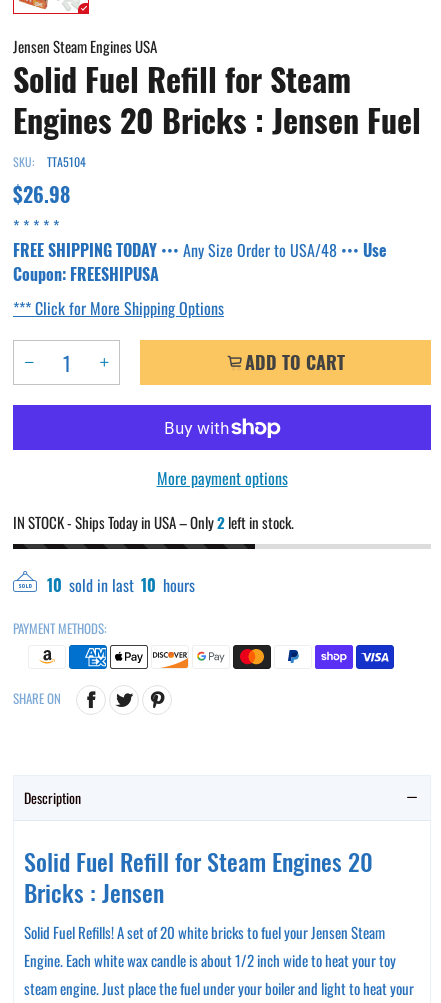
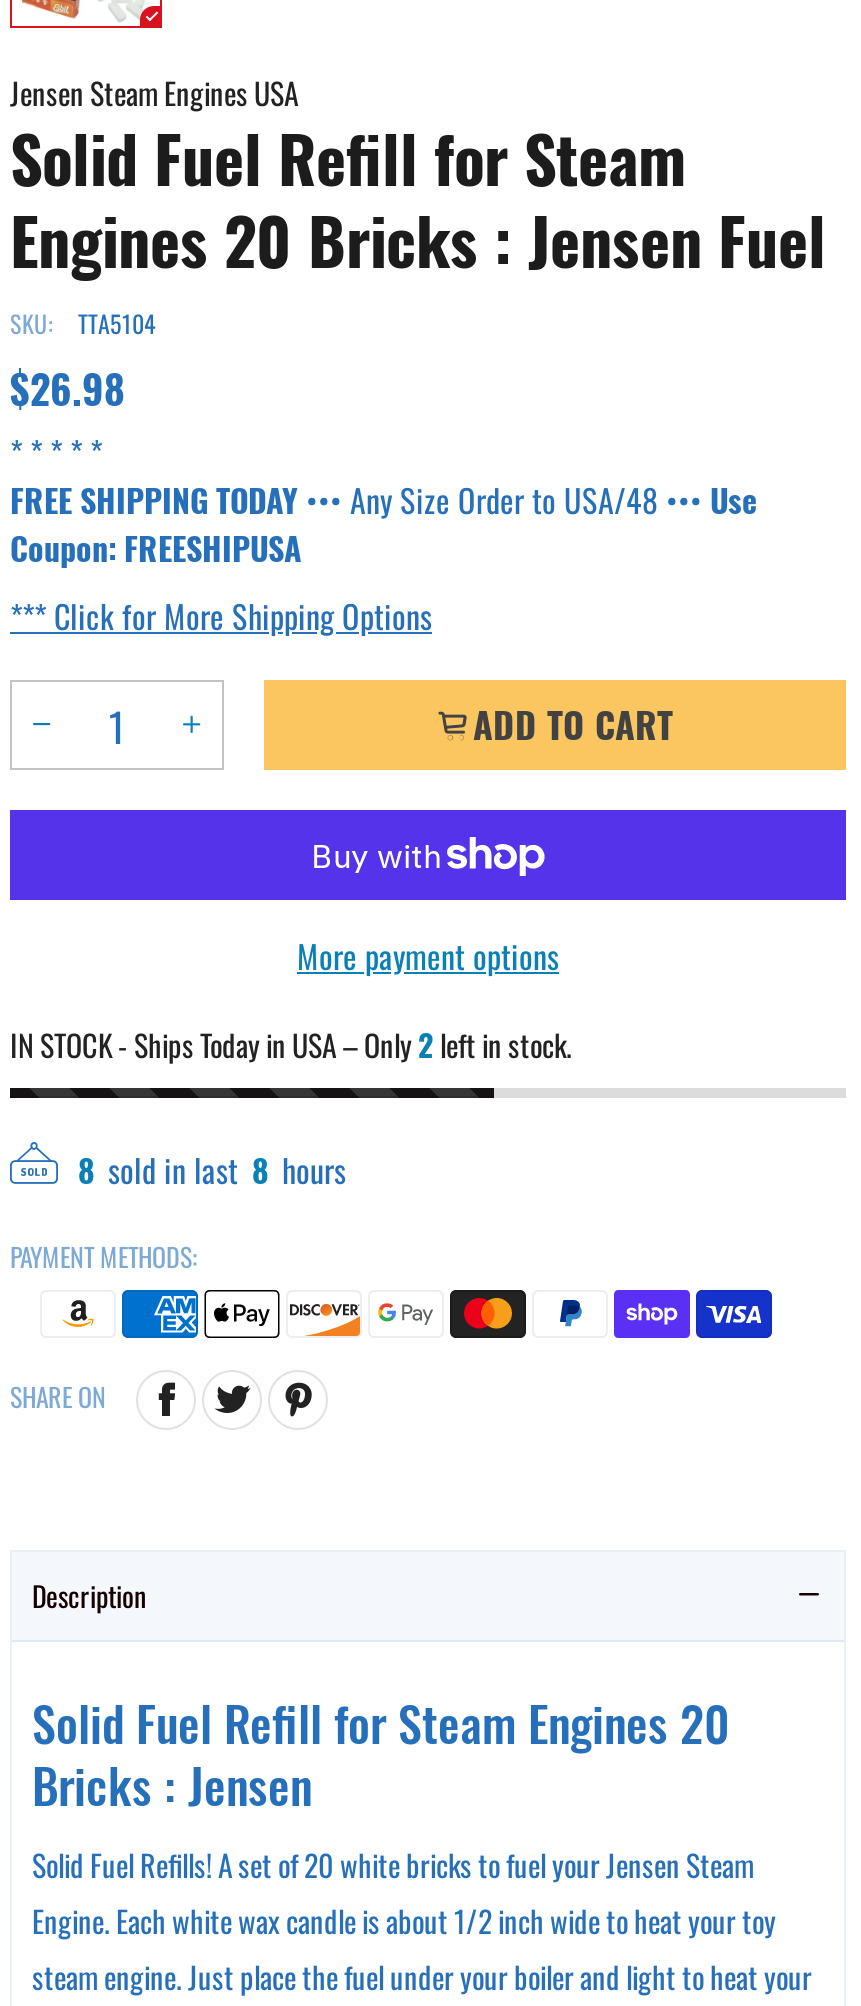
[47,573,195,597] 10 sold in last 10 hours -> [78,1146,346,1194] 8 sold in last 8 hours

